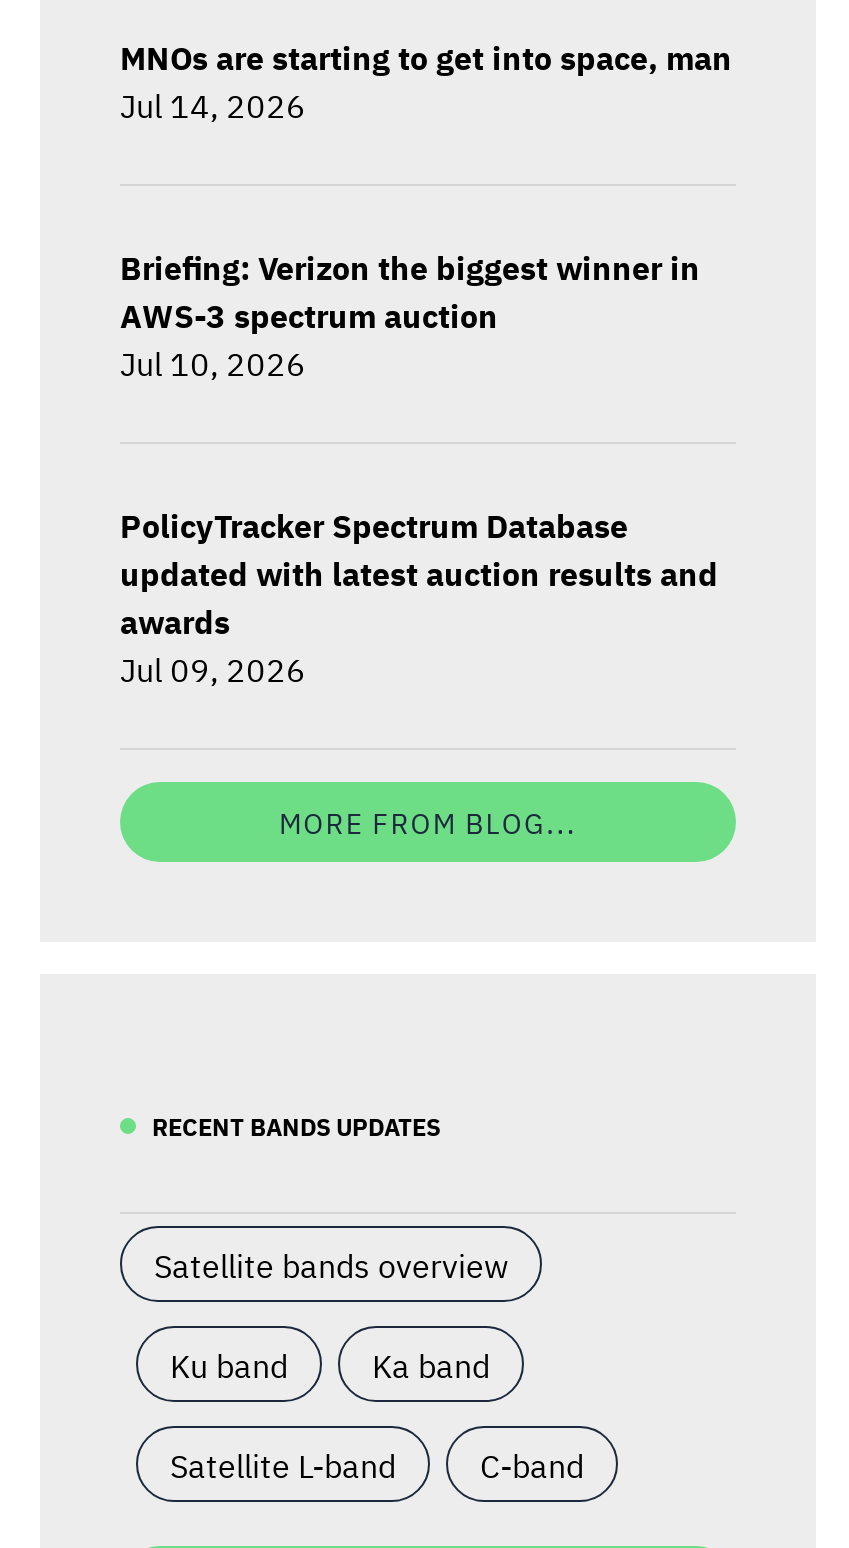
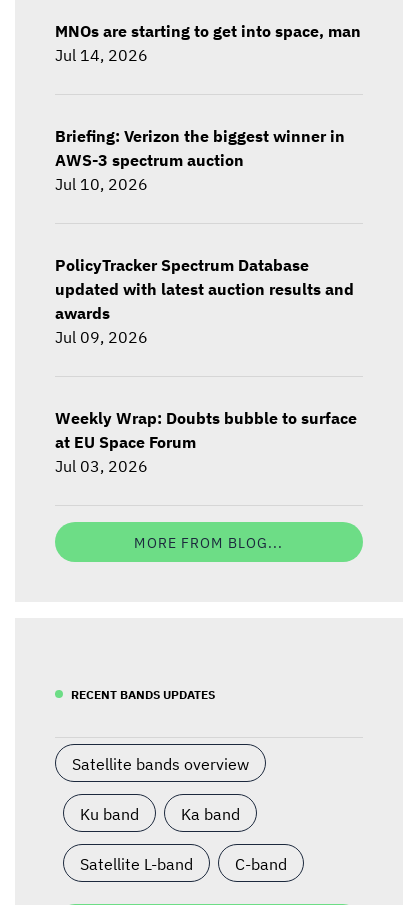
none -> [55,406,357,476] Weekly Wrap: Doubts bubble to surface | at EU Space Forum | Jul 03, 2026

